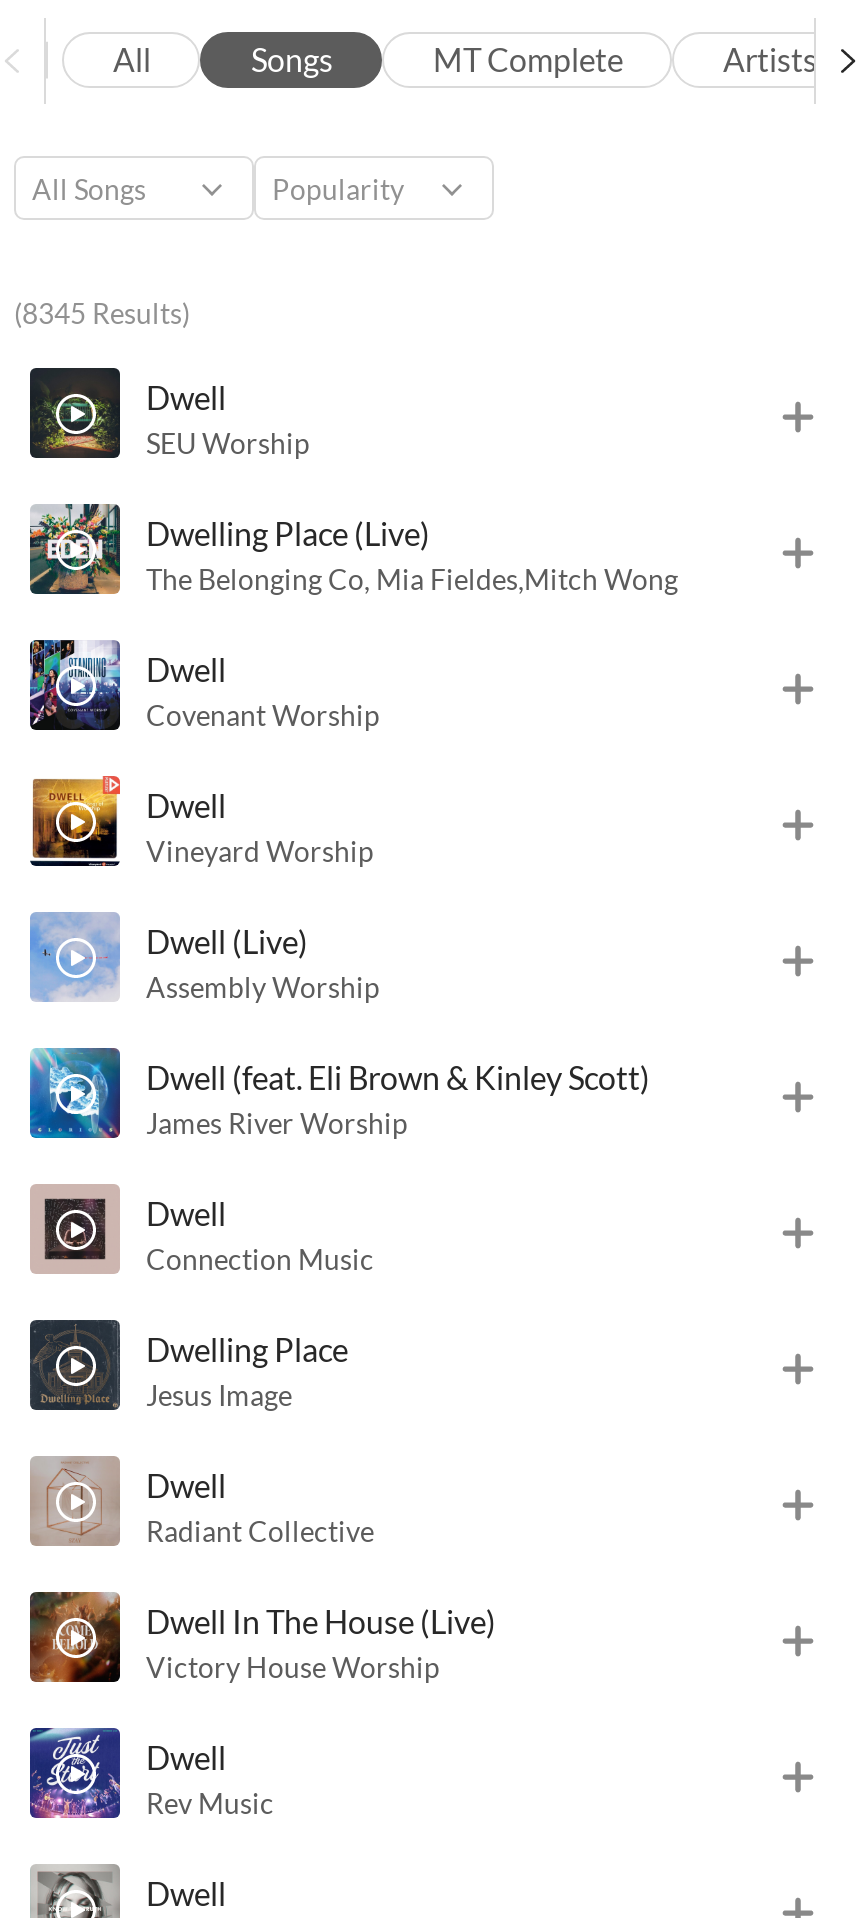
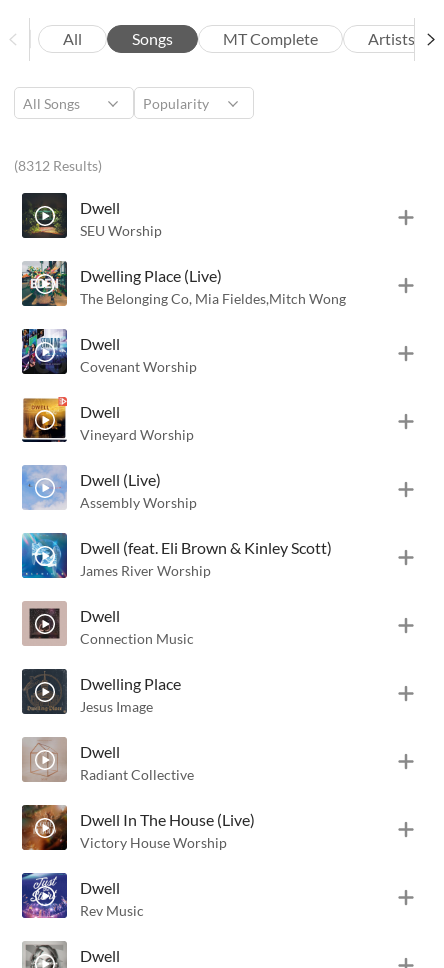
[14,296,190,330] (8345 Results) -> [14,157,102,174] (8312 Results)

